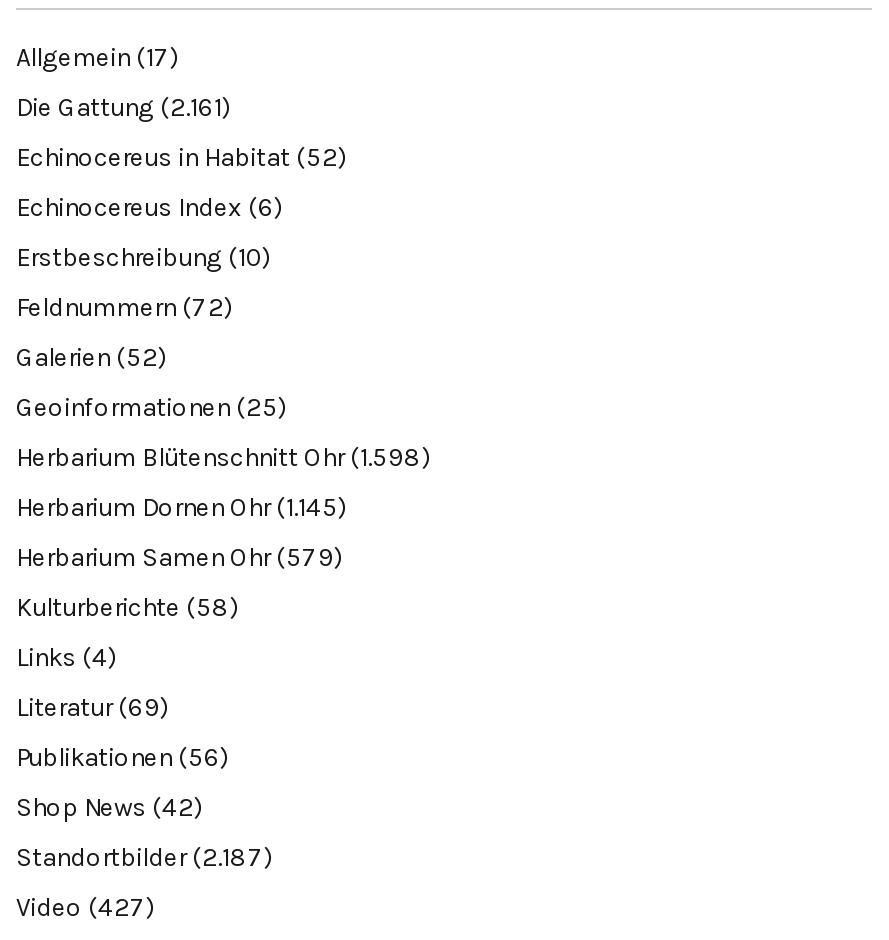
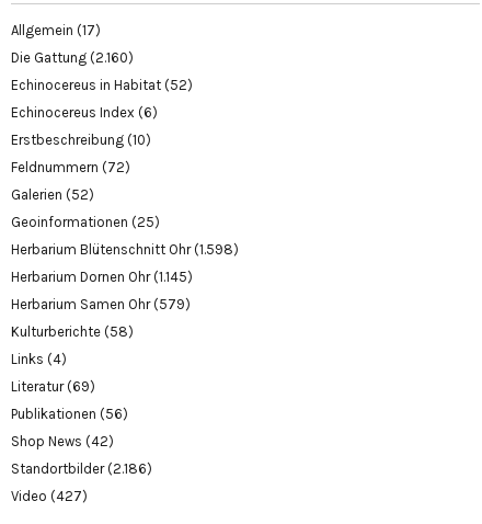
[16,92,232,122] Die Gattung (2.161) -> [11,49,134,65] Die Gattung (2.160)
[16,842,274,872] Standortbilder (2.187) -> [11,460,152,477] Standortbilder (2.186)

